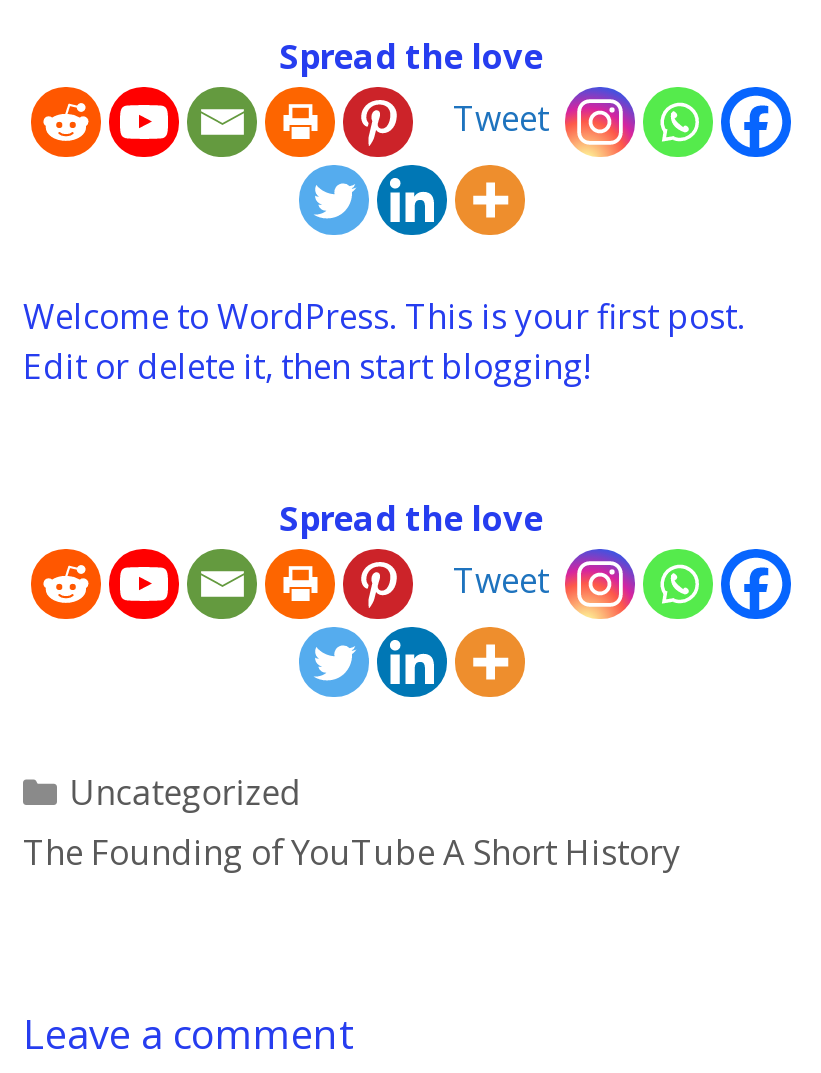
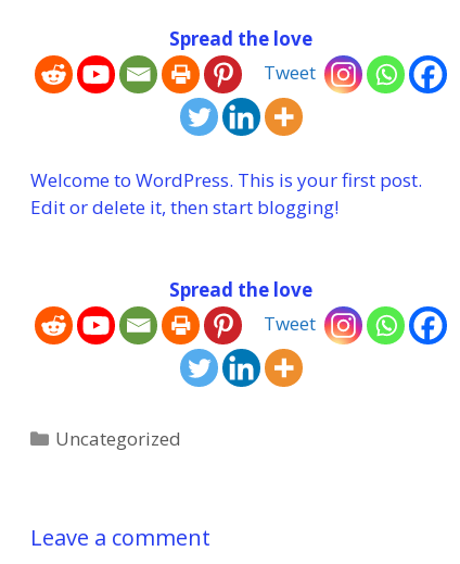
[23,829,681,875] The Founding of YouTube A Short History -> none

